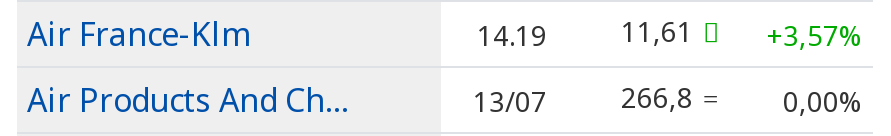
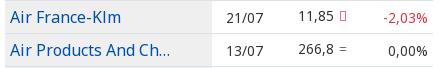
[477,16,547,54] 14.19 -> [226,8,263,27] 21/07
[621,12,693,50] 11,61 -> [298,6,334,25] 11,85
[767,16,863,54] +3,57% -> [383,8,428,27] -2,03%

